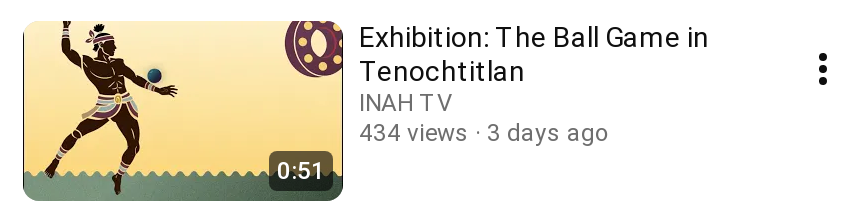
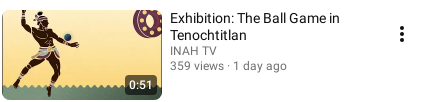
[359,118,609,146] 434 views | 3 days ago -> [170,58,287,72] 359 views | 1 day ago

